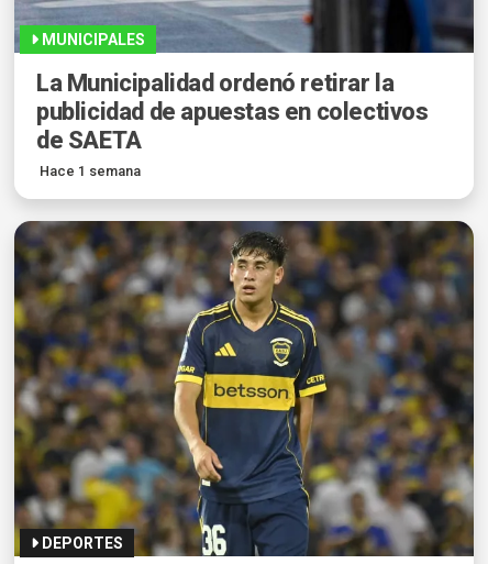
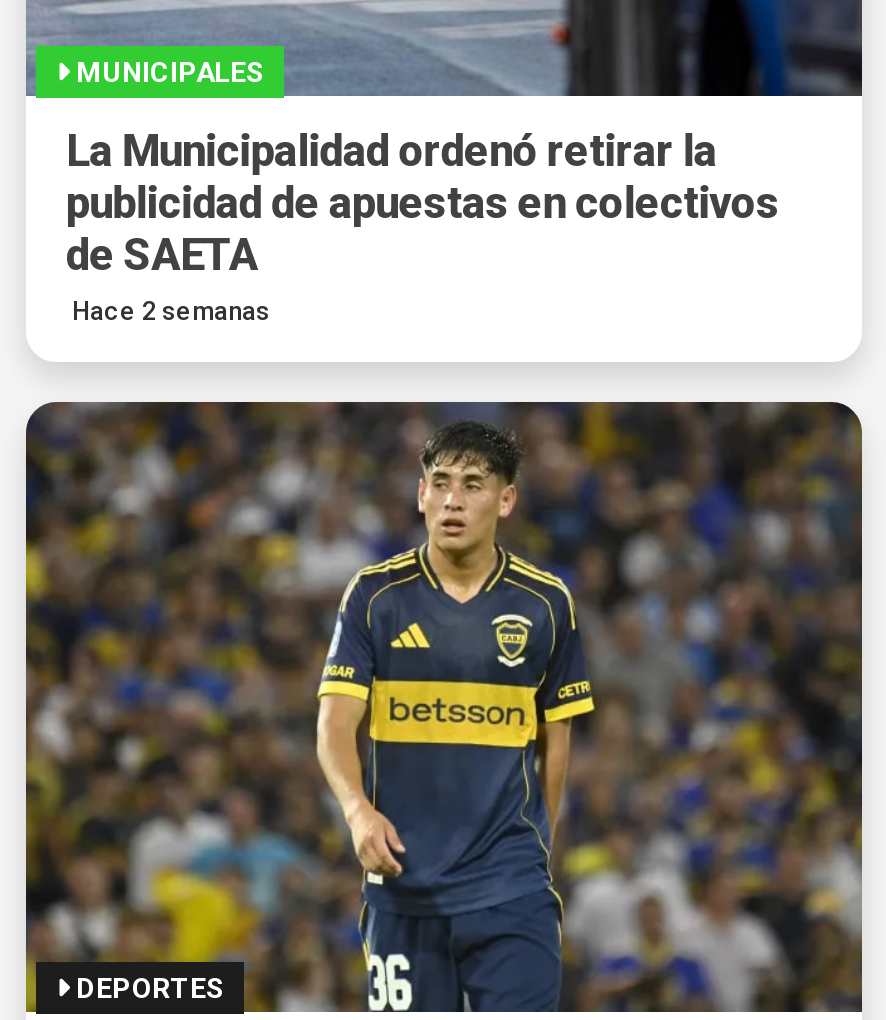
[40,163,141,179] Hace 1 semana -> [72,296,270,326] Hace 2 semanas

